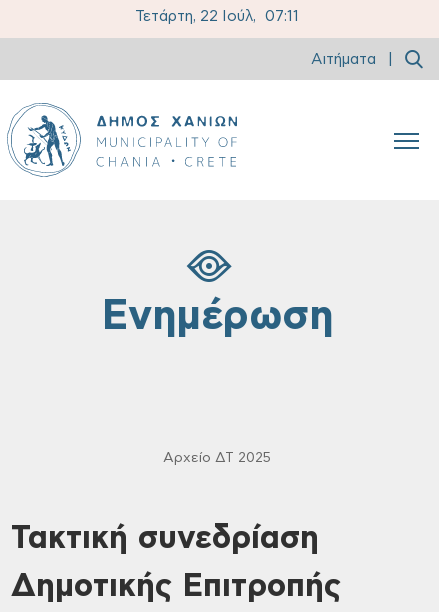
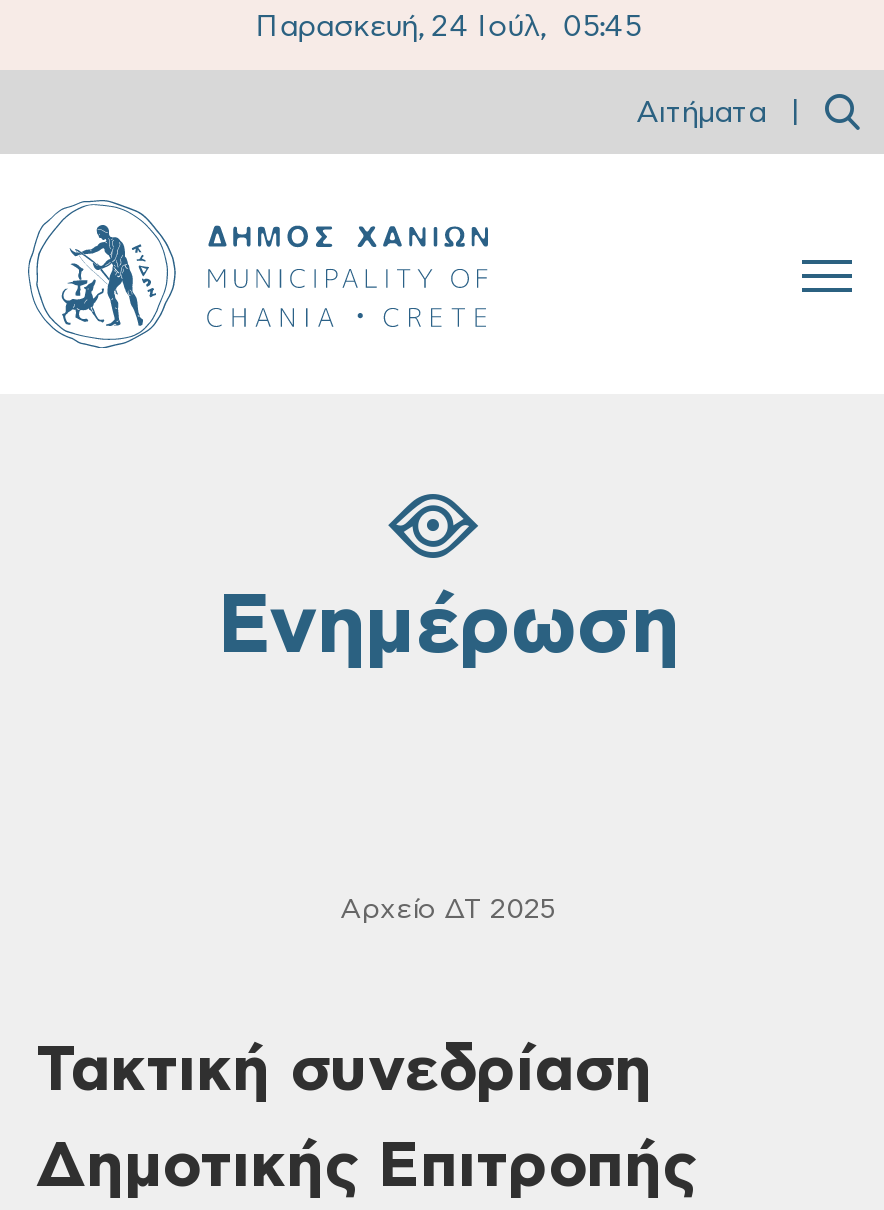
[135,9,299,24] Τετάρτη, 22 Ιούλ, 07:11 -> [256,12,640,42] Παρασκευή, 24 Ιούλ, 05:45

